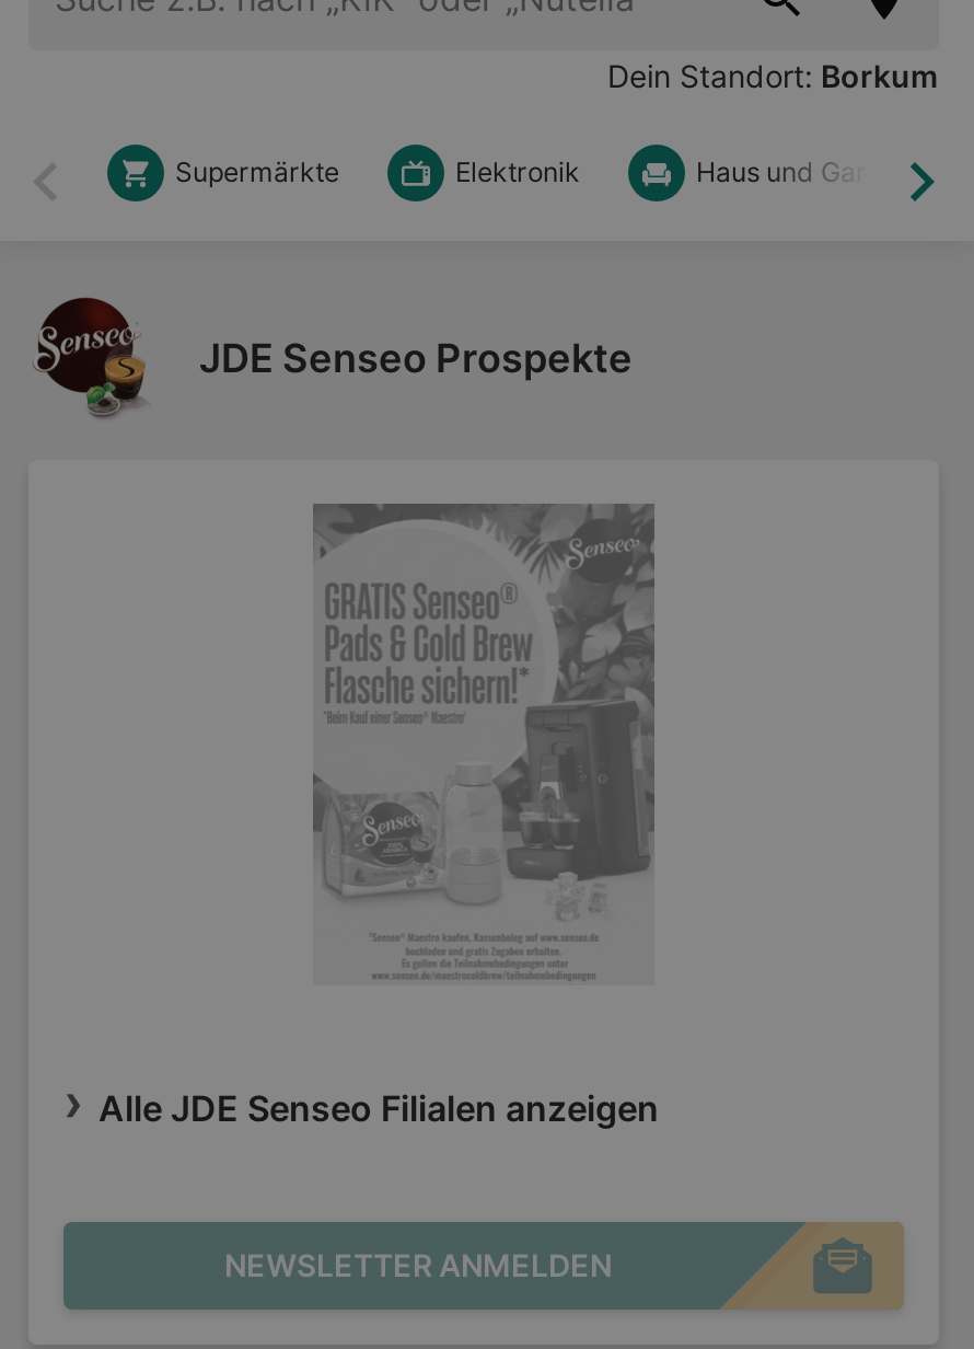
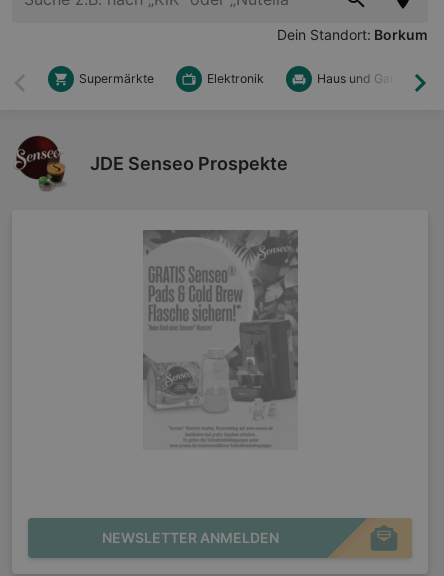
[98,1087,659,1130] Alle JDE Senseo Filialen anzeigen -> none

